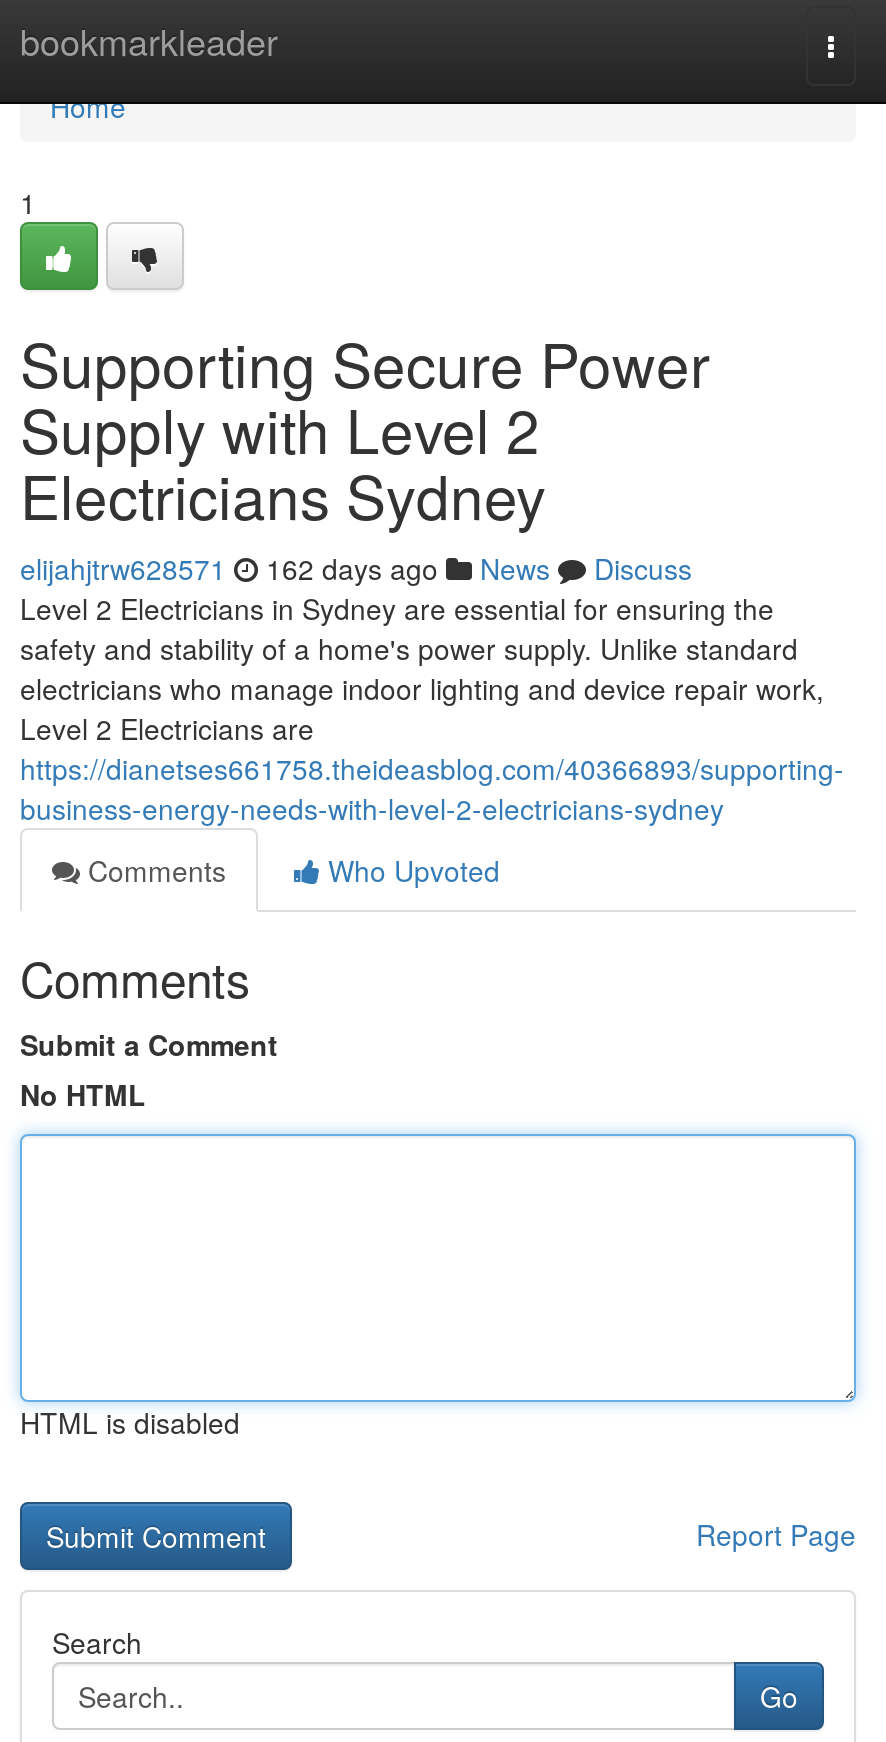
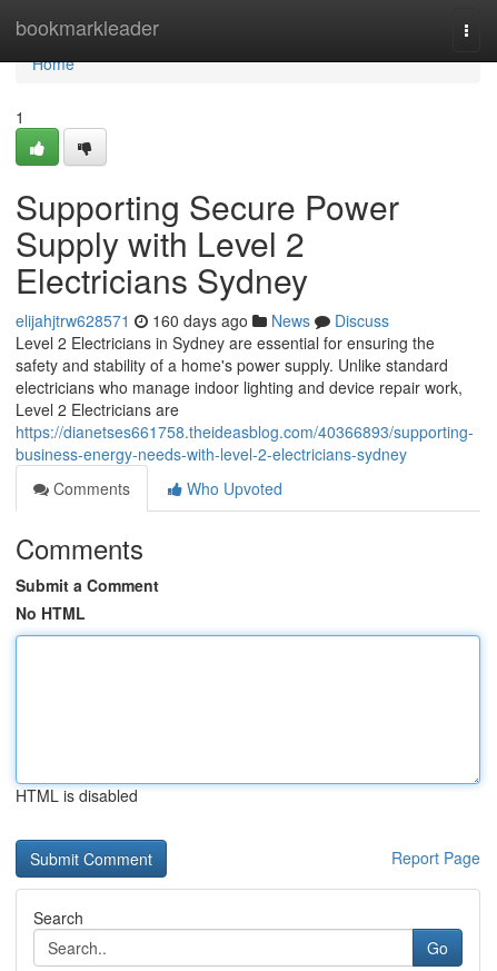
[20,548,692,588] elijahjtrw628571 162 days ago News Discuss -> [16,309,389,331] elijahjtrw628571 160 days ago News Discuss

